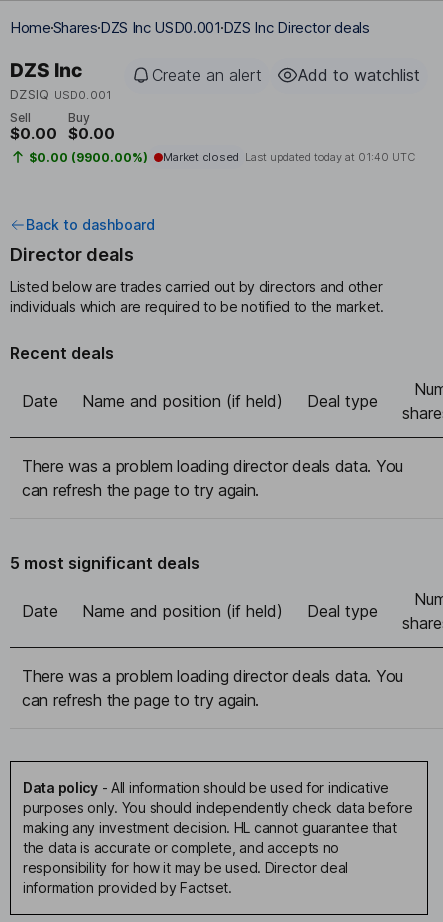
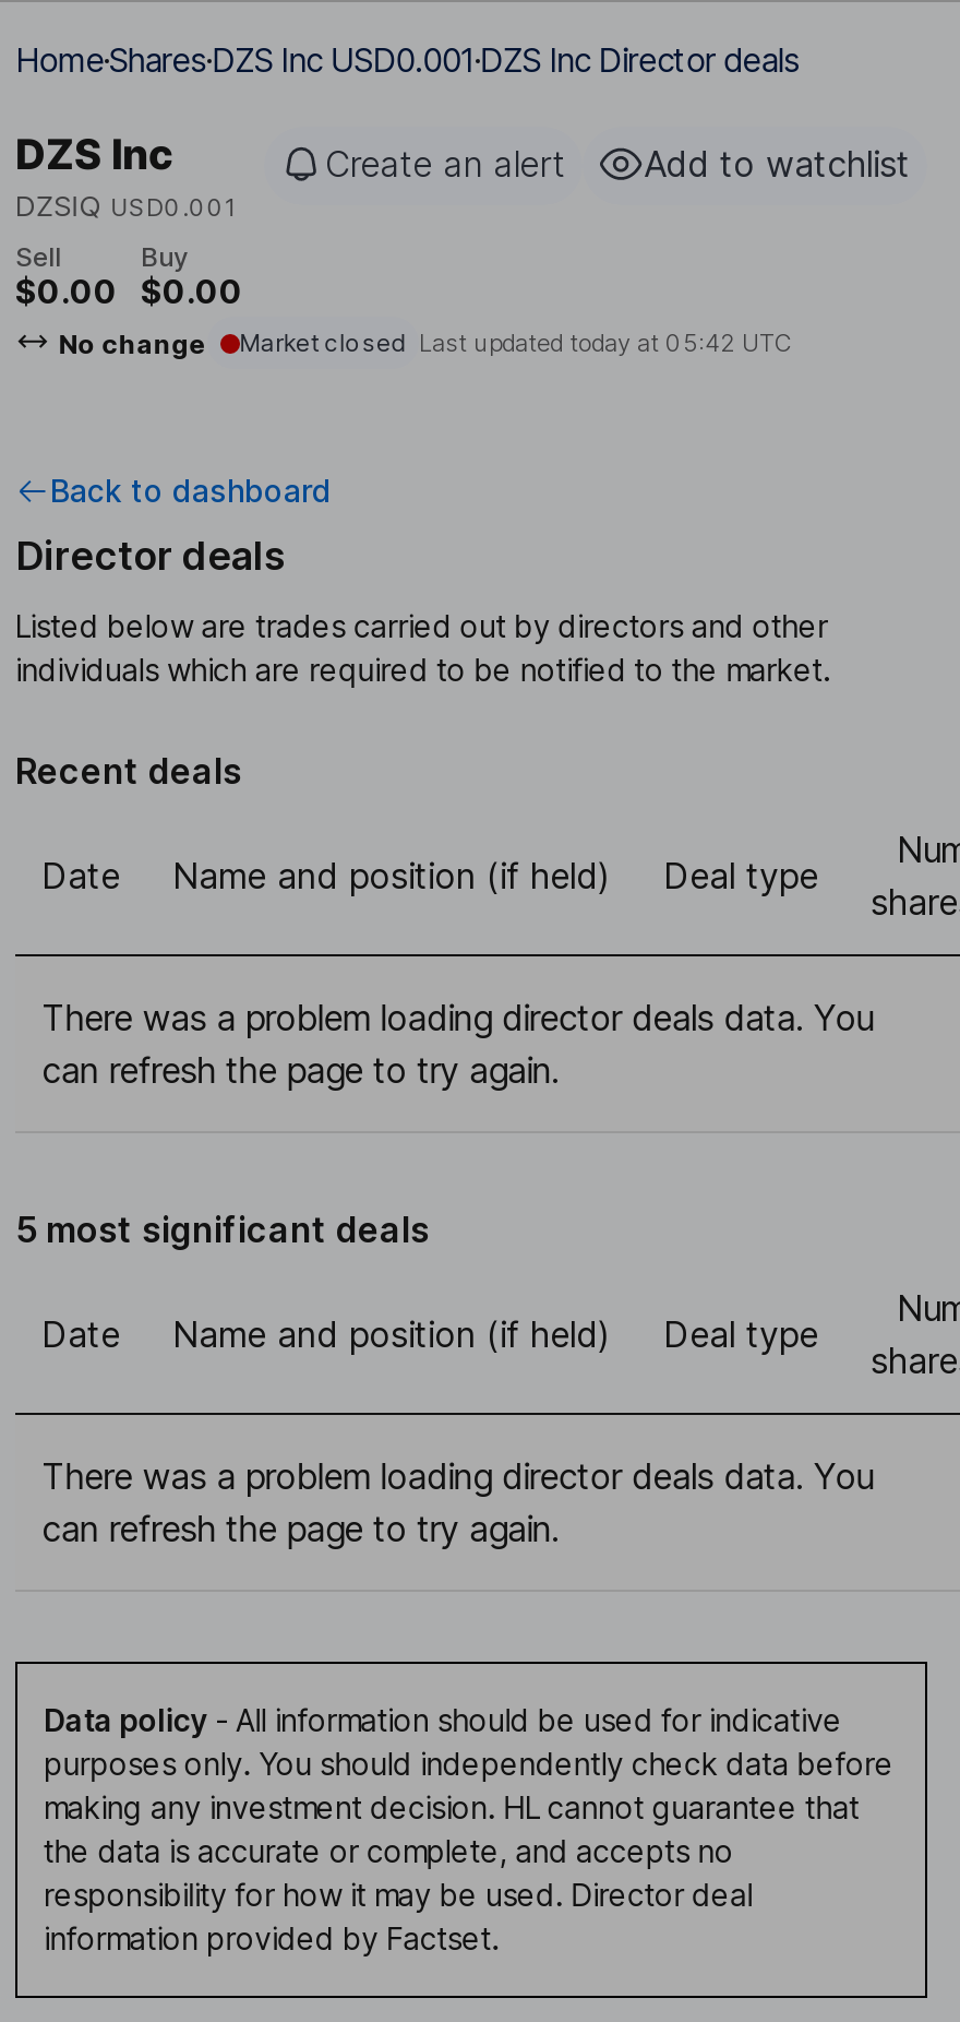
[30,150,415,165] $0.00 (9900.00%) | Market closed Last updated today at 01:40 UTC -> [58,327,792,360] No change | Market closed Last updated today at 05:42 UTC

